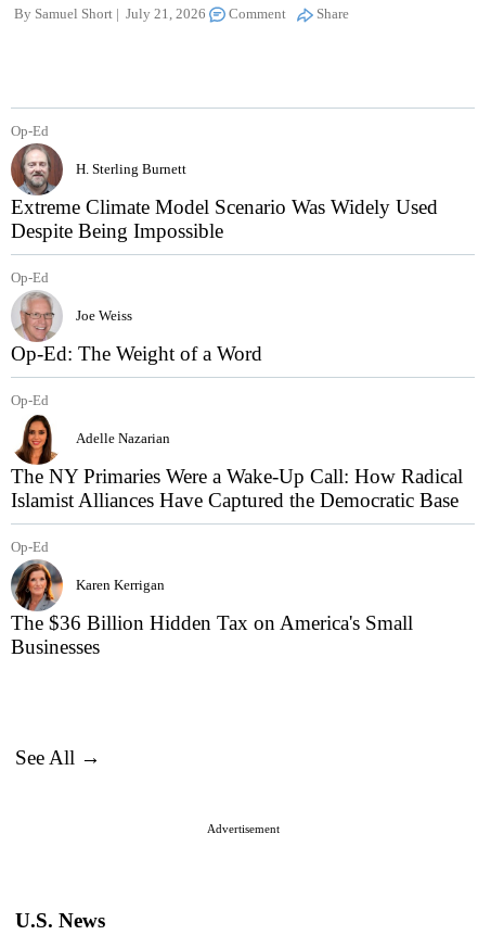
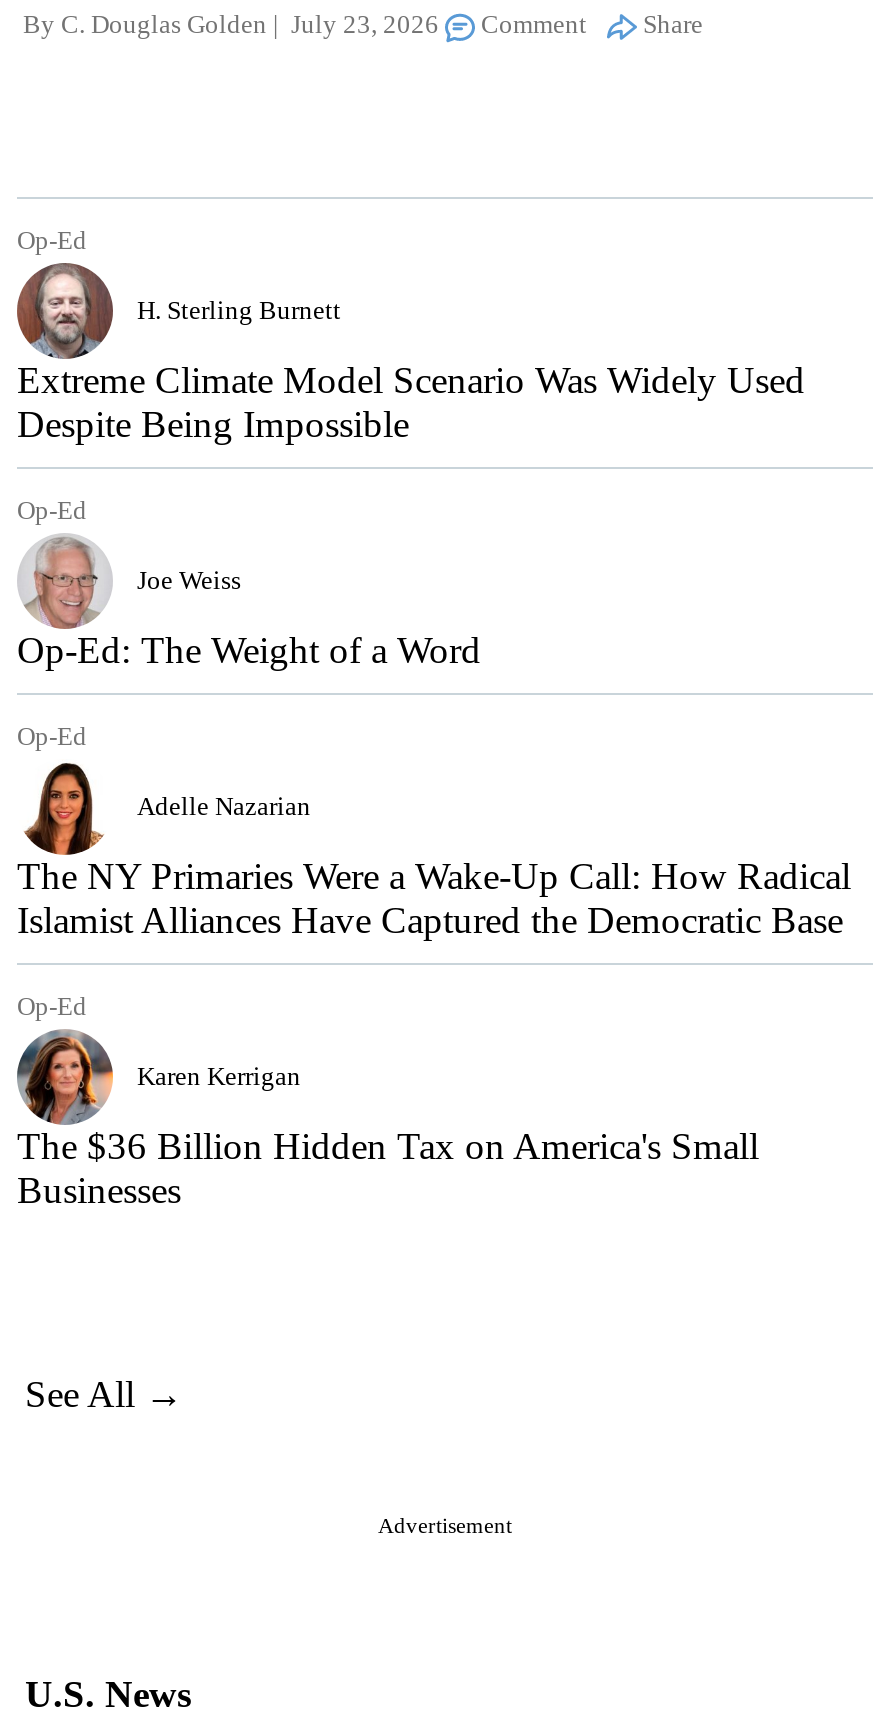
[11,5,209,22] By Samuel Short July 21, 2026 -> [17,10,445,40] By C. Douglas Golden July 23, 2026

